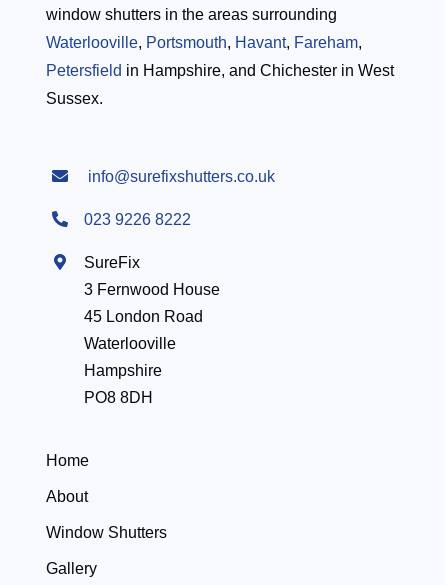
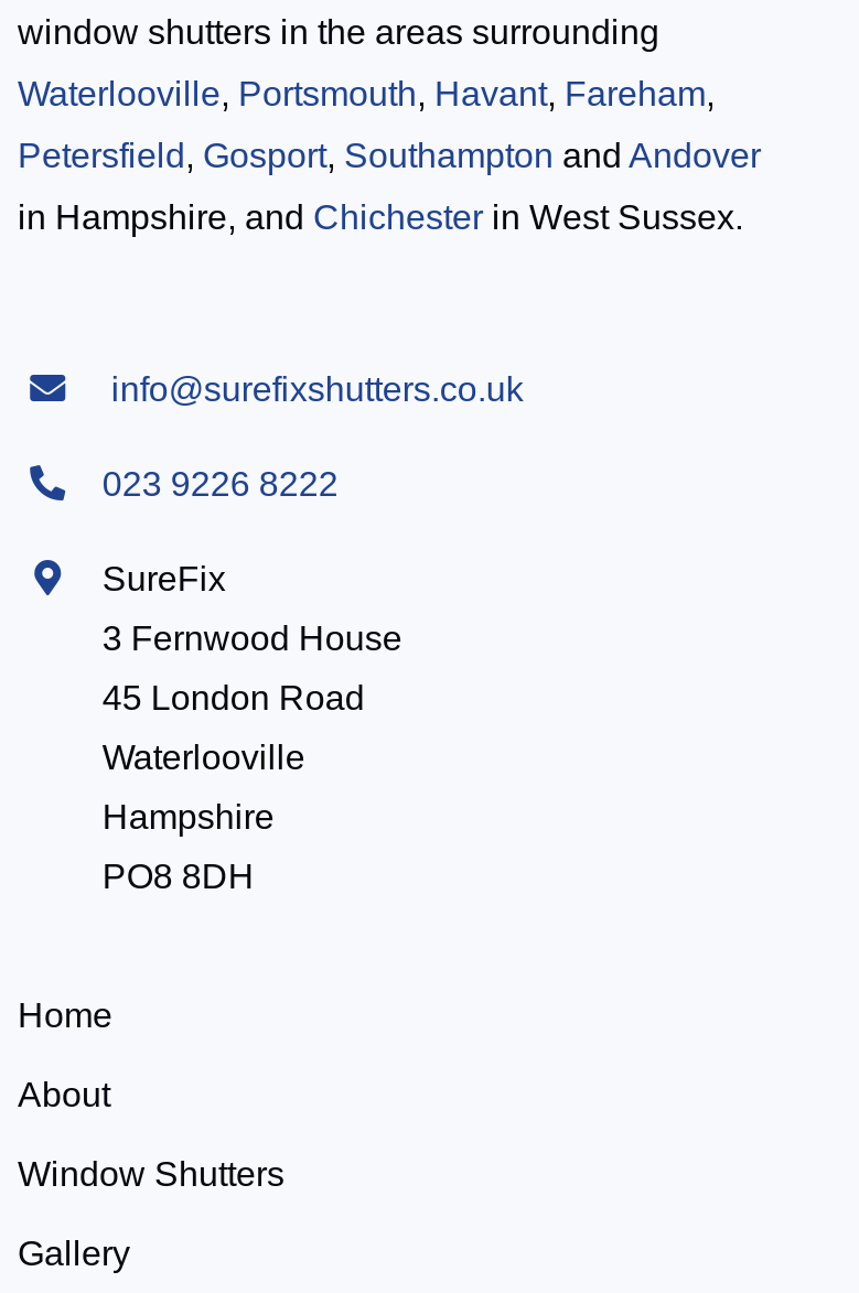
[46,61,394,78] Petersfield in Hampshire, and Chichester in West -> [18,136,761,173] Petersfield, Gosport, Southampton and Andover
[46,89,103,106] Sussex. -> [18,197,743,235] in Hampshire, and Chichester in West Sussex.

